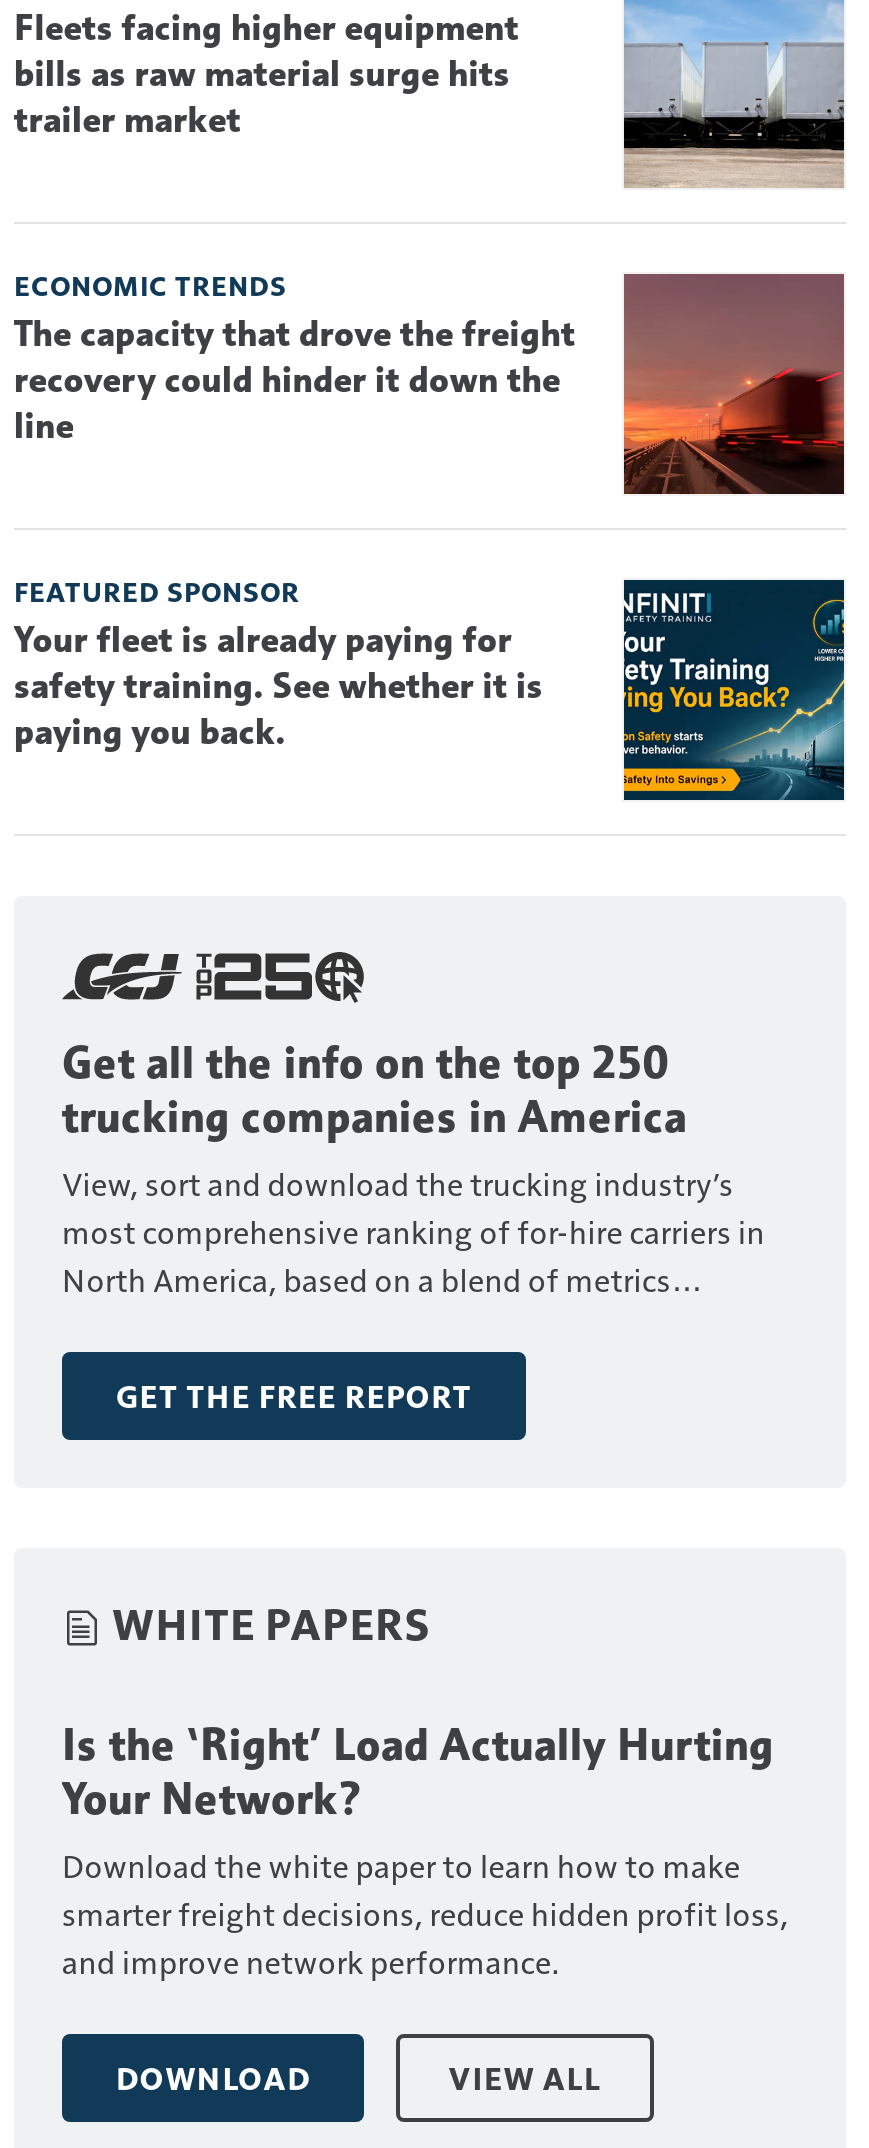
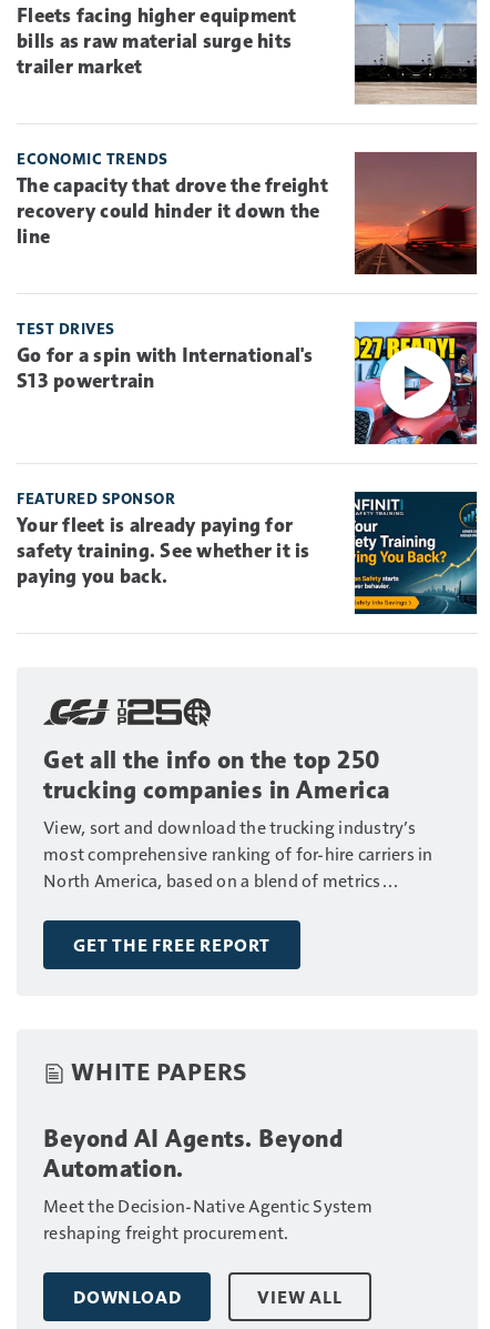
none -> [17,319,478,445] [image] | TEST DRIVES | Go for a spin with International's | S13 powertrain
moved [14,575,848,1649] -> [17,489,479,1085]: [image] | FEATURED SPONSOR | Your fleet is already paying for | ... | GET THE FREE REPORT | WHITE PAPERS
[62,1717,788,1981] Is the ‘Right’ Load Actually Hurting | Your Network? | Download the white paper to learn how to make | smarter freight decisions, reduce hidden profit loss, | and improve network performance. -> [43,1123,372,1243] Beyond AI Agents. Beyond | Automation. | Meet the Decision-Native Agentic System | reshaping freight procurement.

